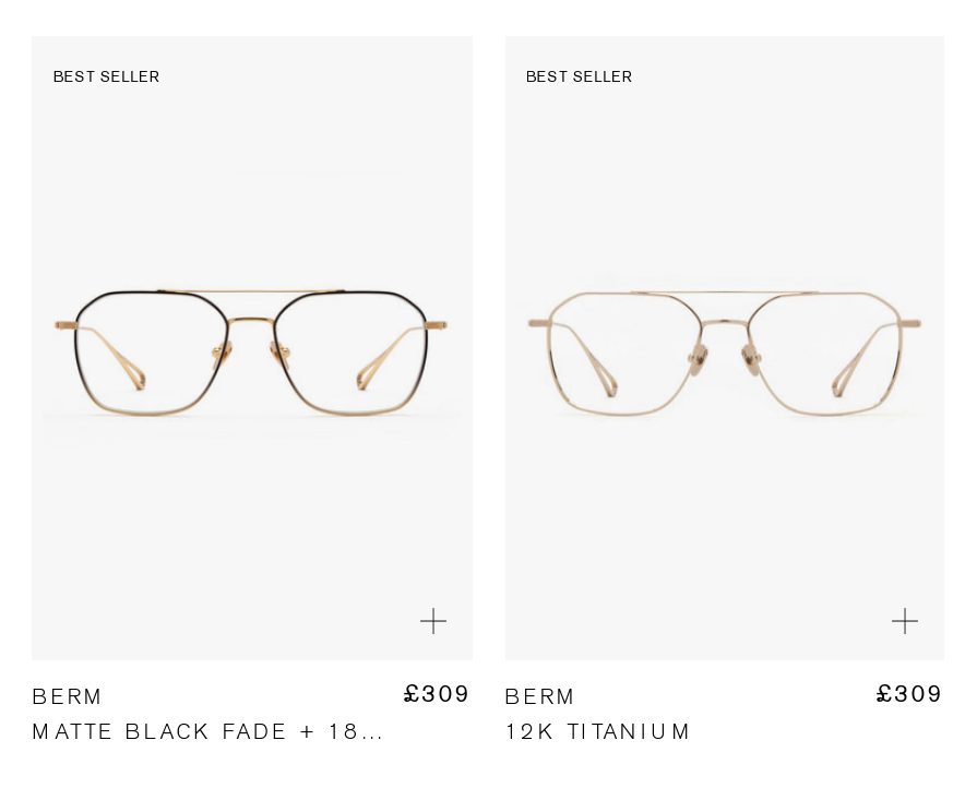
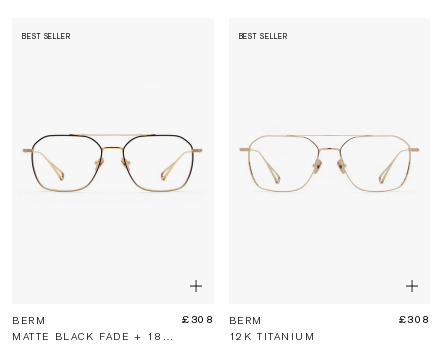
[403,681,579,712] £309 BERM -> [182,313,263,327] £308 BERM
[876,681,944,709] £309 -> [399,313,430,326] £308

